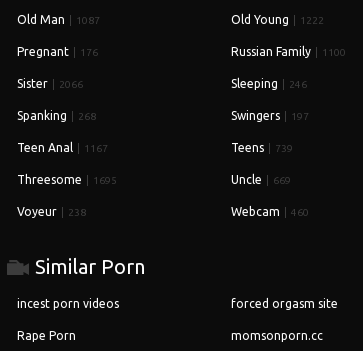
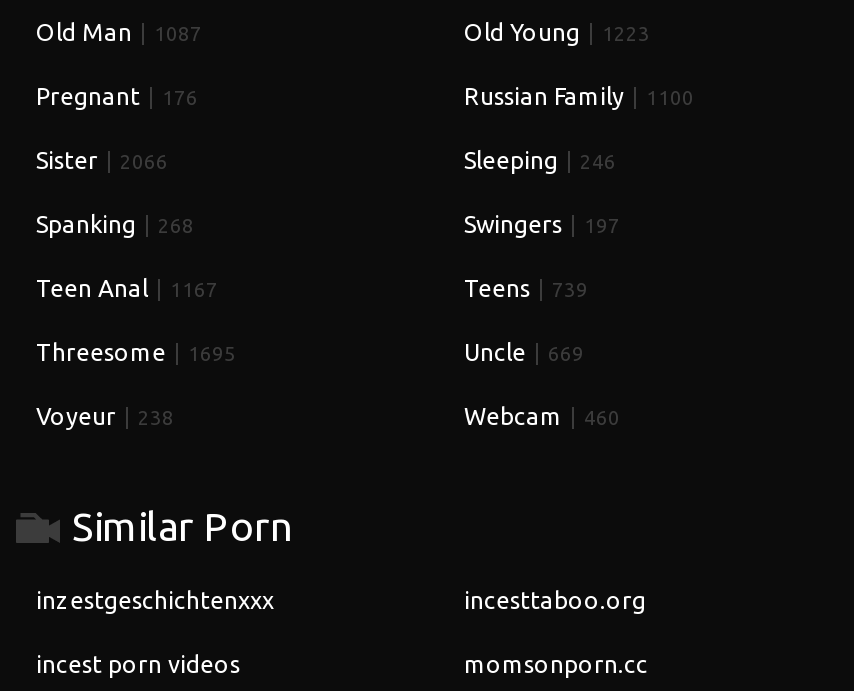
[231,13,324,26] Old Young 1222 -> [464,19,650,45] Old Young 1223
none -> [36,587,646,613] inzestgeschichtenxxx | incesttaboo.org
[17,297,338,342] forced orgasm site | Rape Porn -> none
moved [17,297,119,310] -> [36,651,240,677]: incest porn videos

